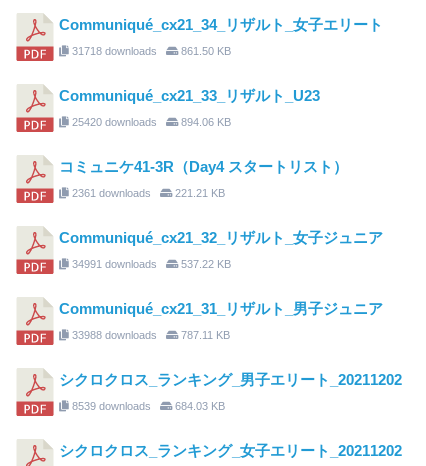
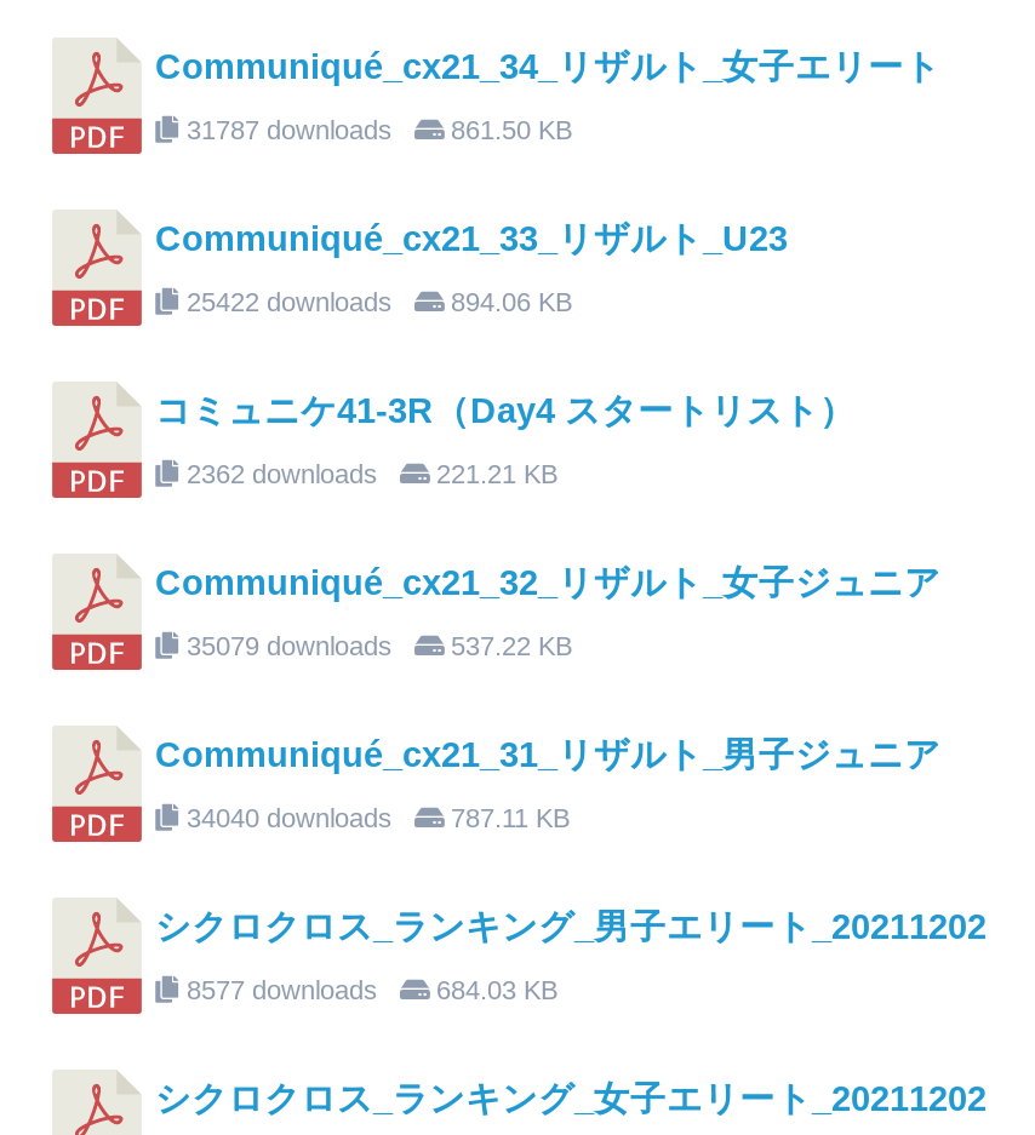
[69,45,231,57] 31718 downloads 861.50 KB -> [179,114,572,143] 31787 downloads 861.50 KB
[69,116,231,128] 25420 downloads 894.06 KB -> [179,286,572,315] 25422 downloads 894.06 KB
[69,187,225,199] 2361 downloads 221.21 KB -> [179,458,557,487] 2362 downloads 221.21 KB
[69,258,231,270] 34991 downloads 537.22 KB -> [179,630,572,659] 35079 downloads 537.22 KB
[69,329,230,341] 33988 downloads 787.11 KB -> [179,802,570,831] 34040 downloads 787.11 KB
[69,400,225,412] 8539 downloads 684.03 KB -> [179,974,557,1003] 8577 downloads 684.03 KB

